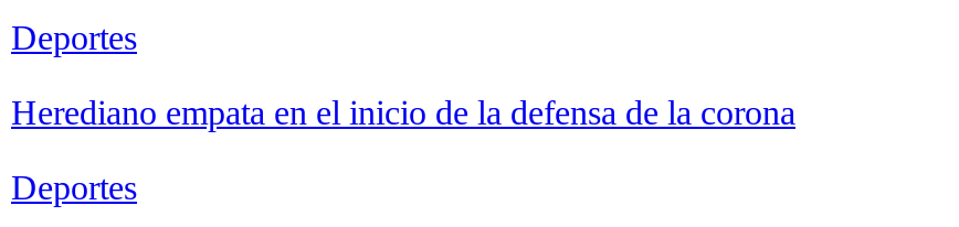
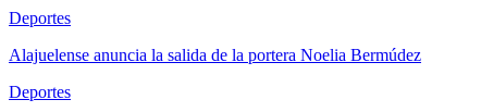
[11,95,795,132] Herediano empata en el inicio de la defensa de la corona -> [9,46,421,65] Alajuelense anuncia la salida de la portera Noelia Bermúdez

